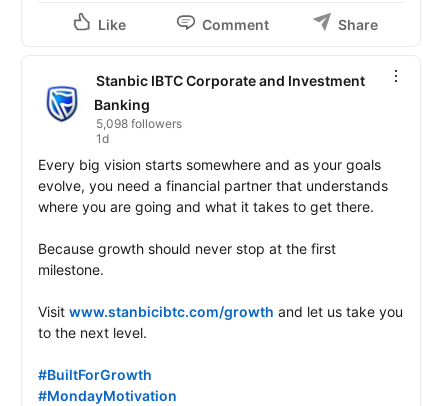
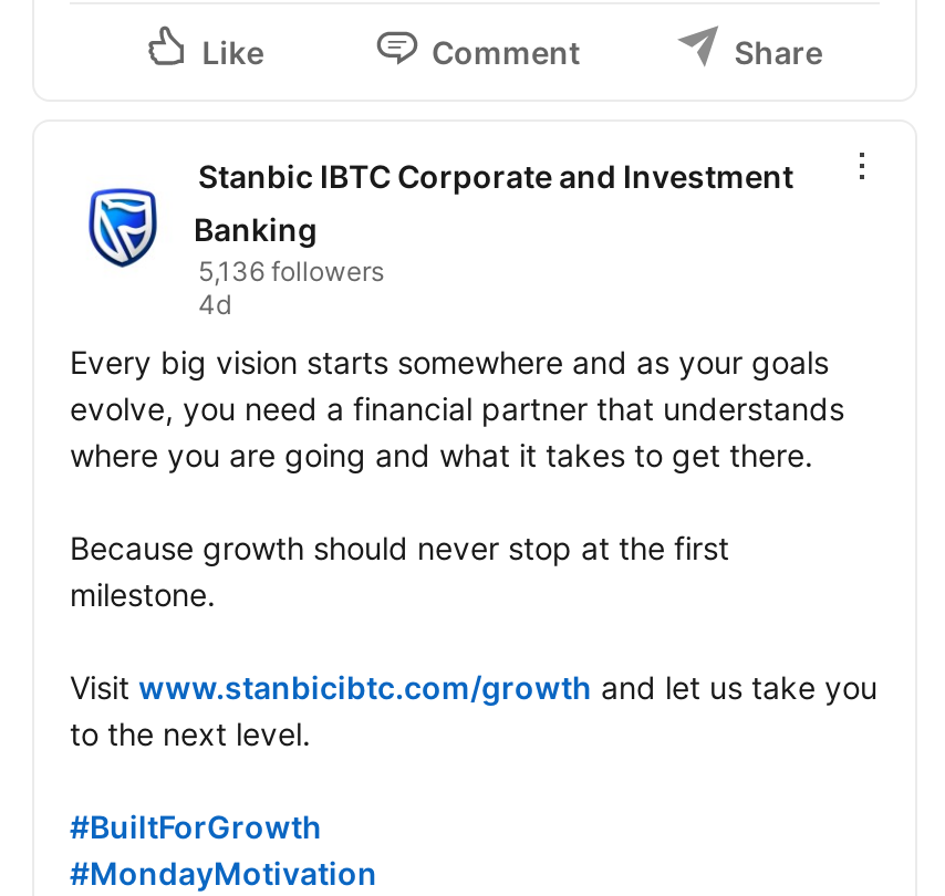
[96,116,182,146] 5,098 followers | 1d -> [198,254,384,320] 5,136 followers | 4d

